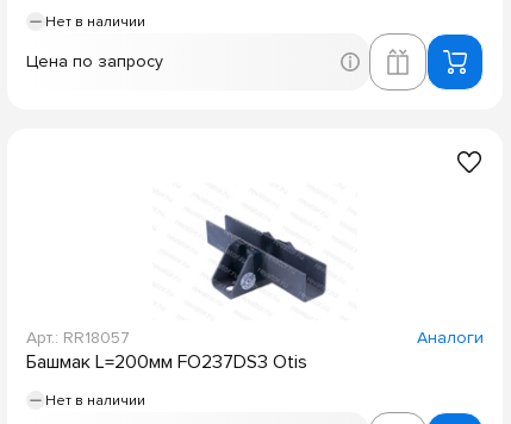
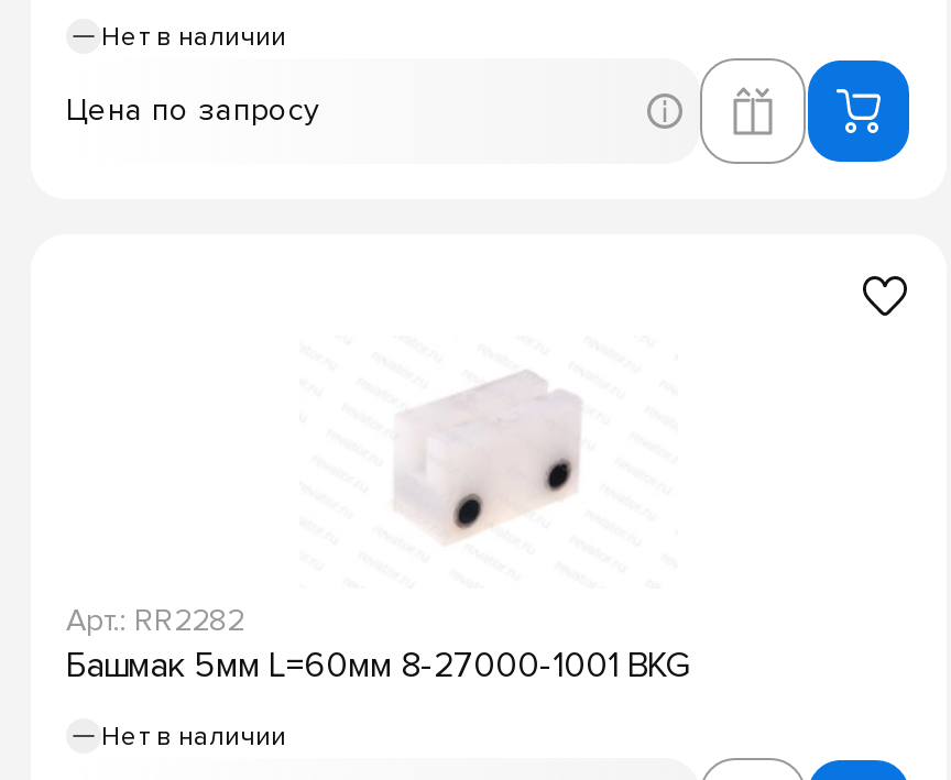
[26,206,484,373] [image] | Арт.: RR18057 | Аналоги | Башмак L=200мм FO237DS3 Otis -> [66,371,689,686] [image] | Арт.: RR2282 | Башмак 5мм L=60мм 8-27000-1001 BKG

